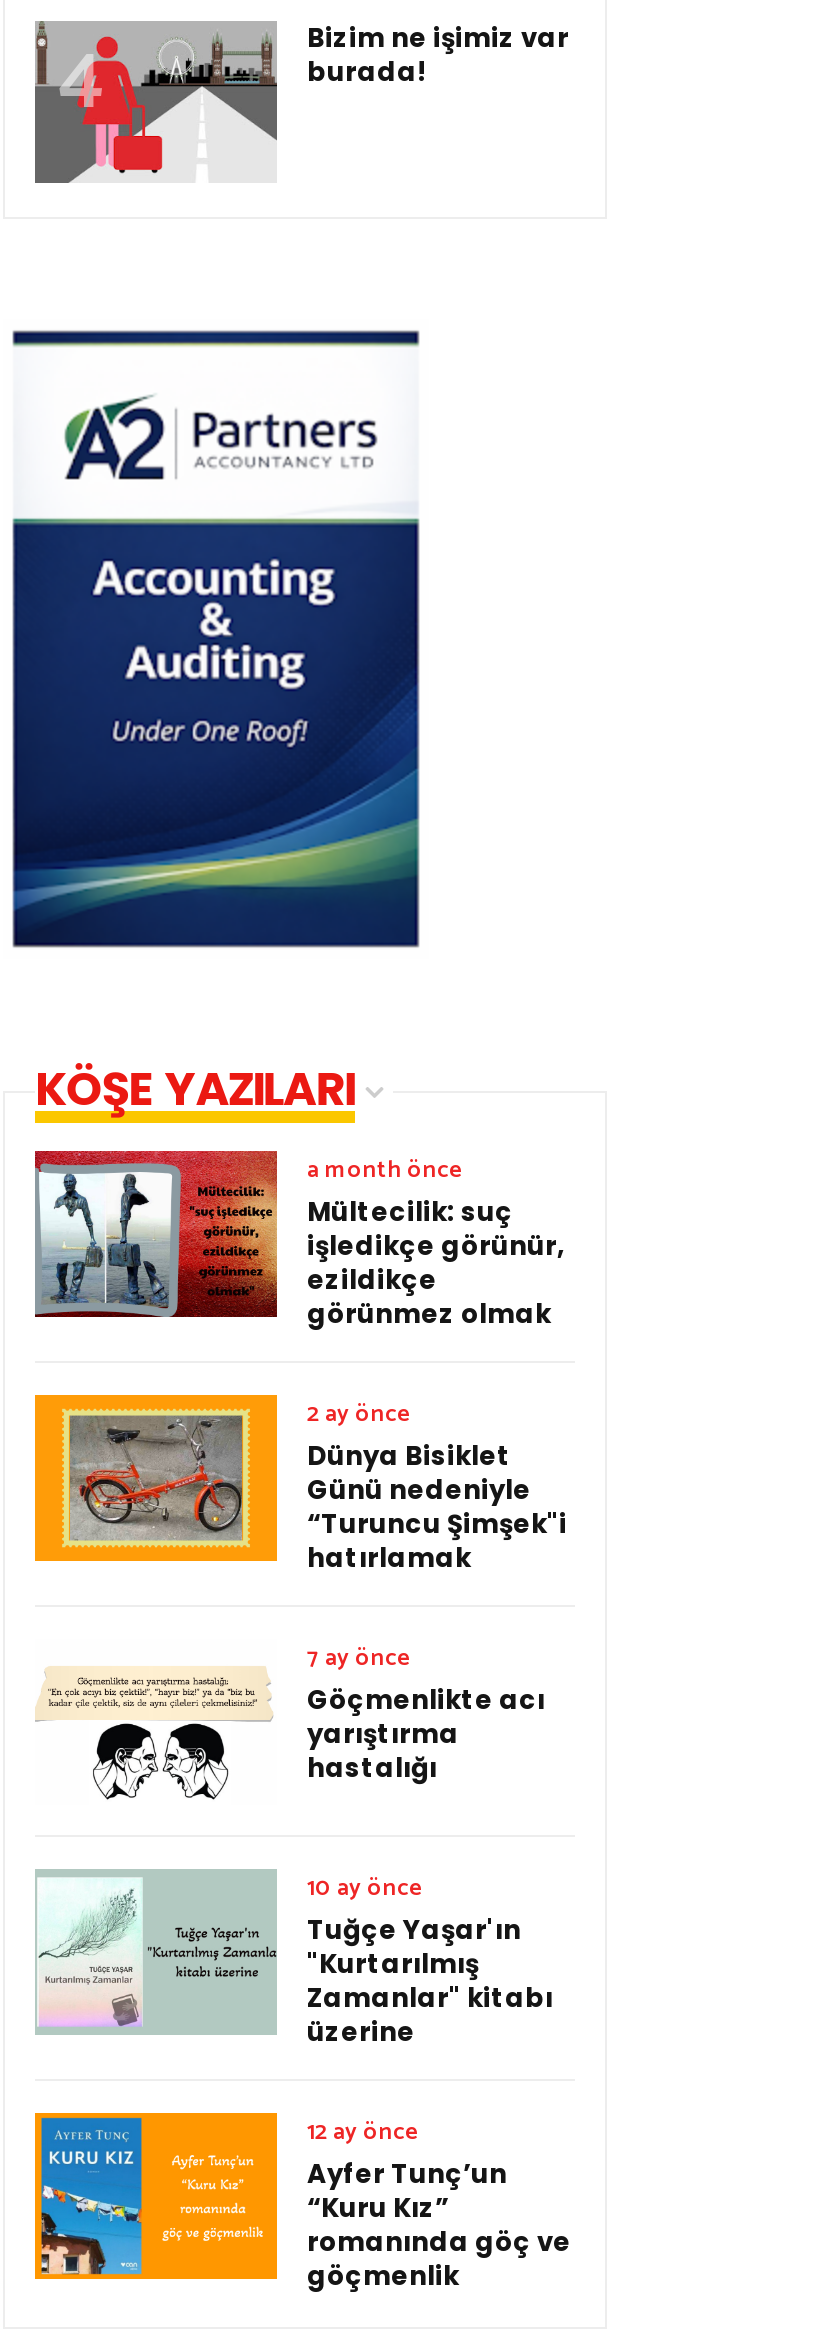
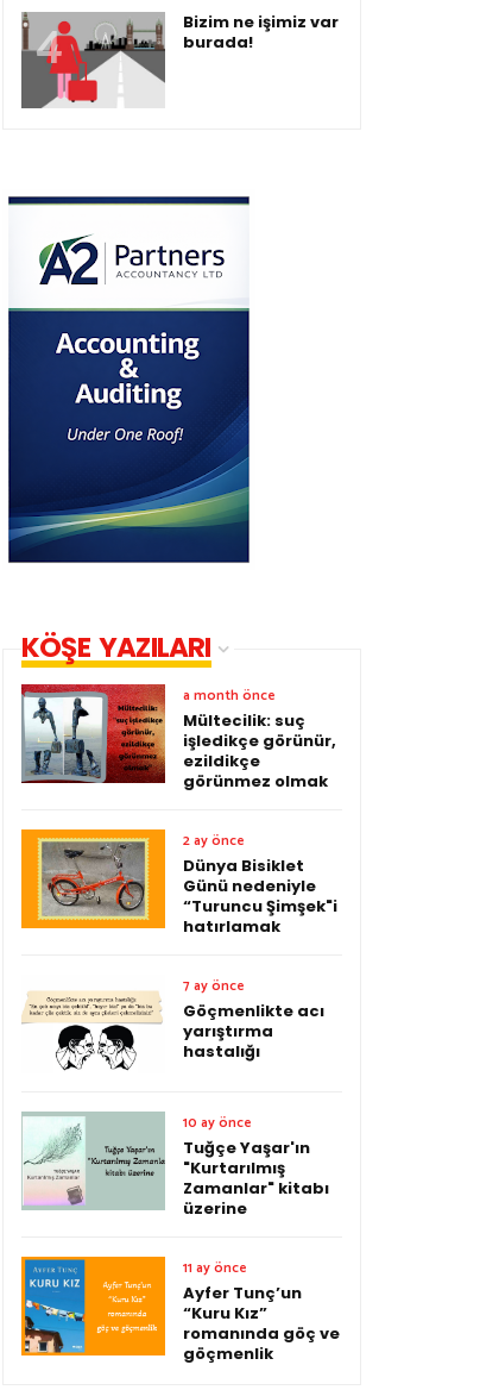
[307,2112,419,2150] 12 ay önce -> [183,1256,247,1279] 11 ay önce

